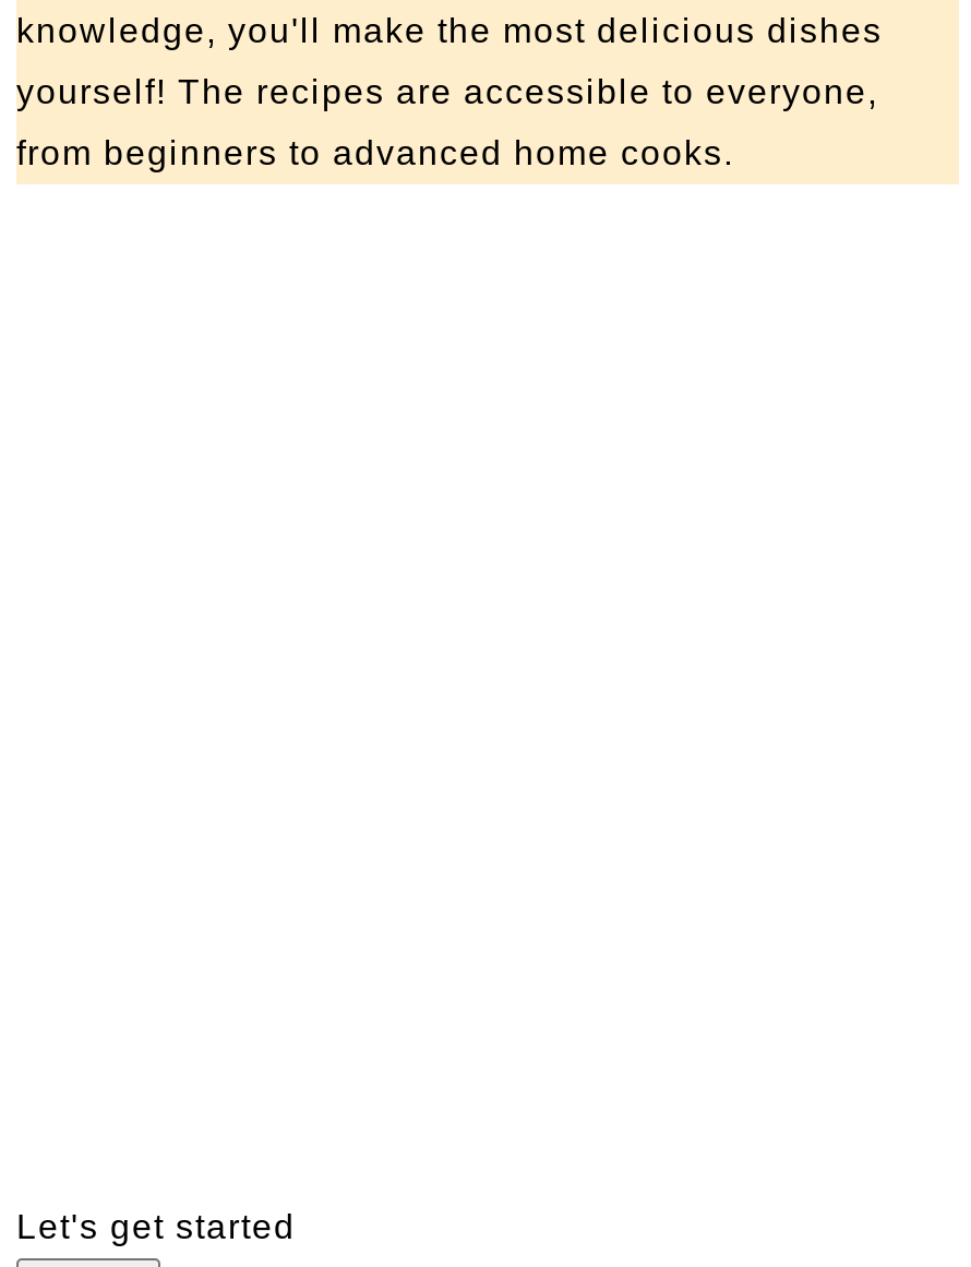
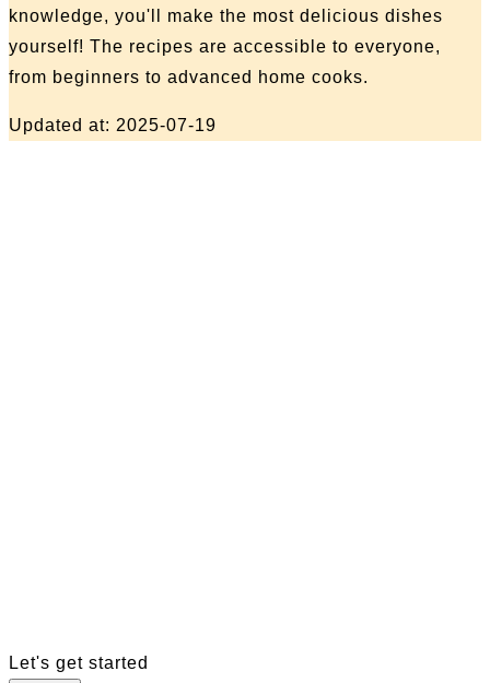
none -> [9,115,217,134] Updated at: 2025-07-19

